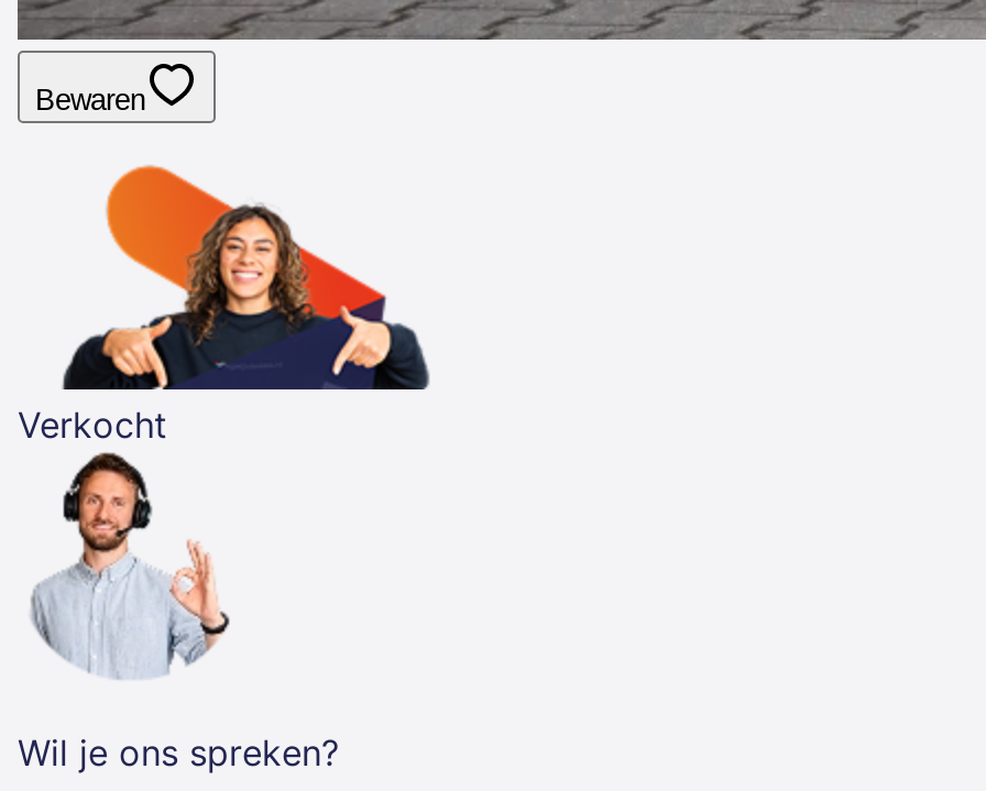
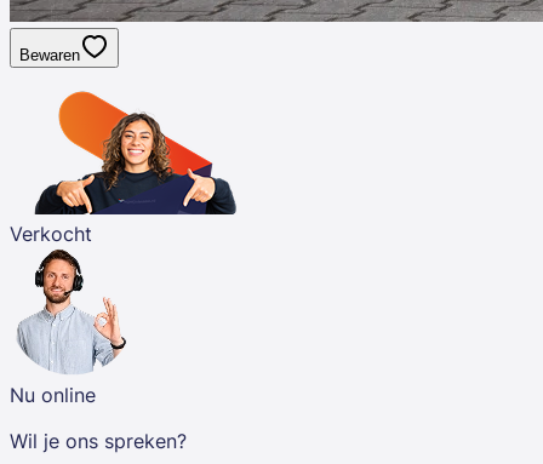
none -> [10,381,96,408] Nu online

